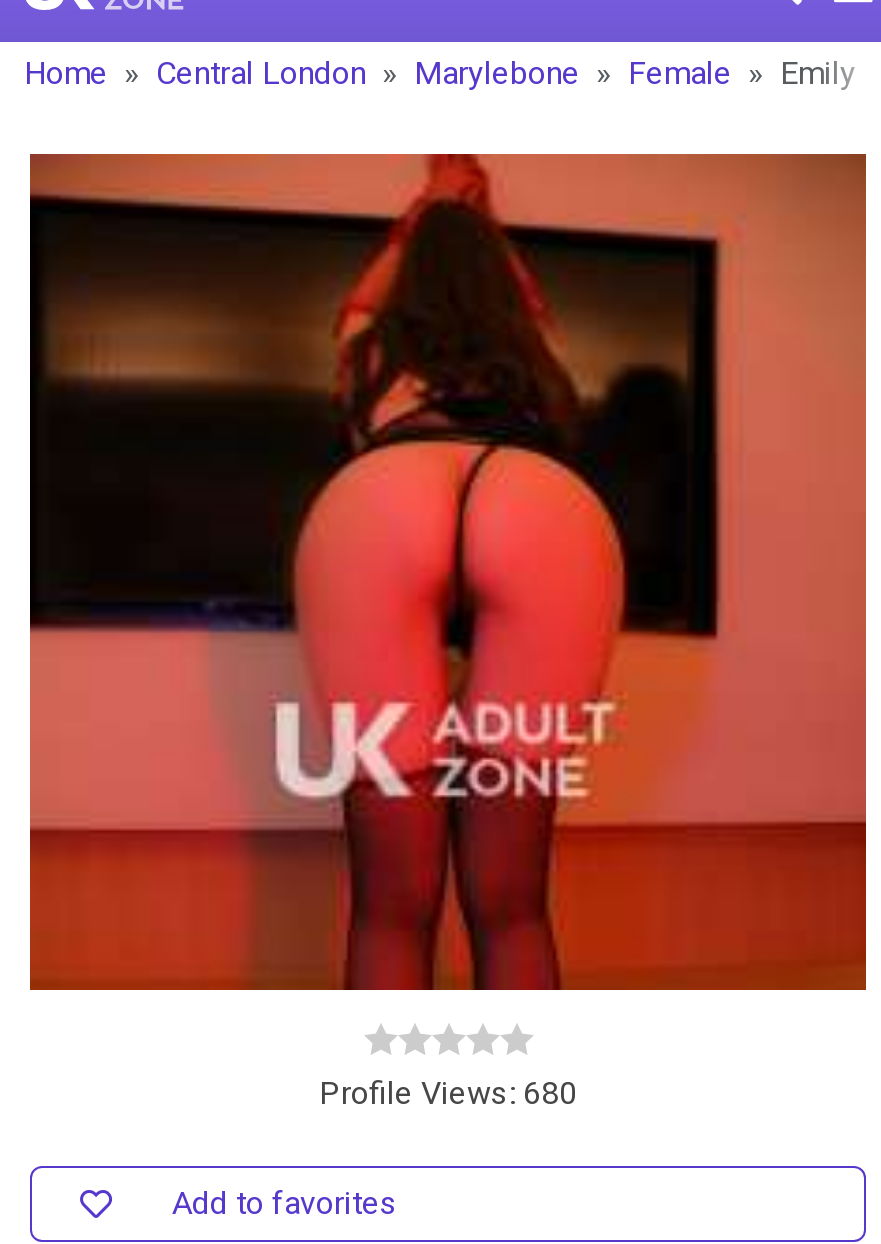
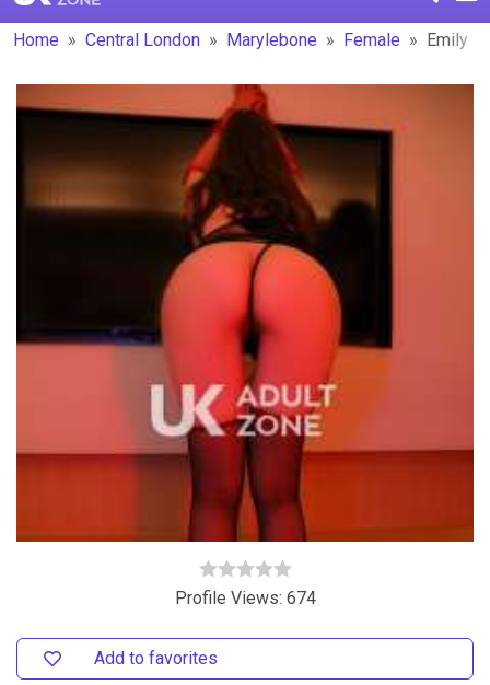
[319,1074,577,1112] Profile Views: 680 -> [174,588,316,608] Profile Views: 674

